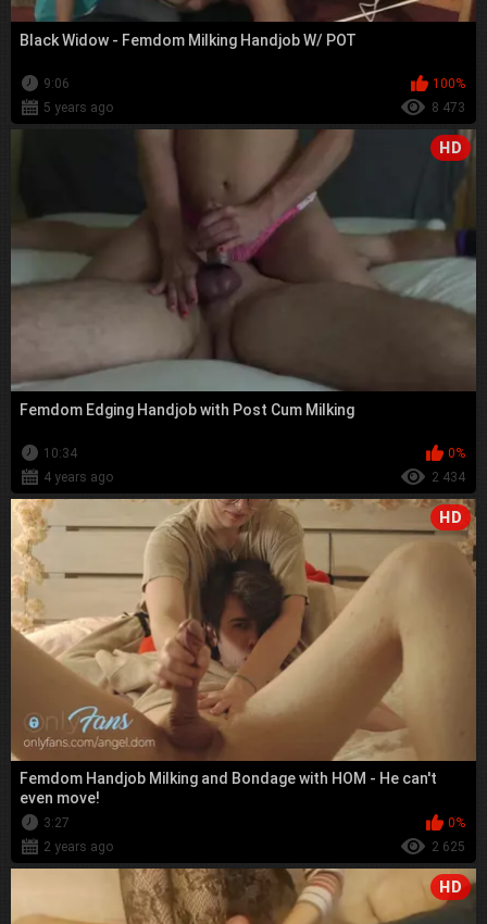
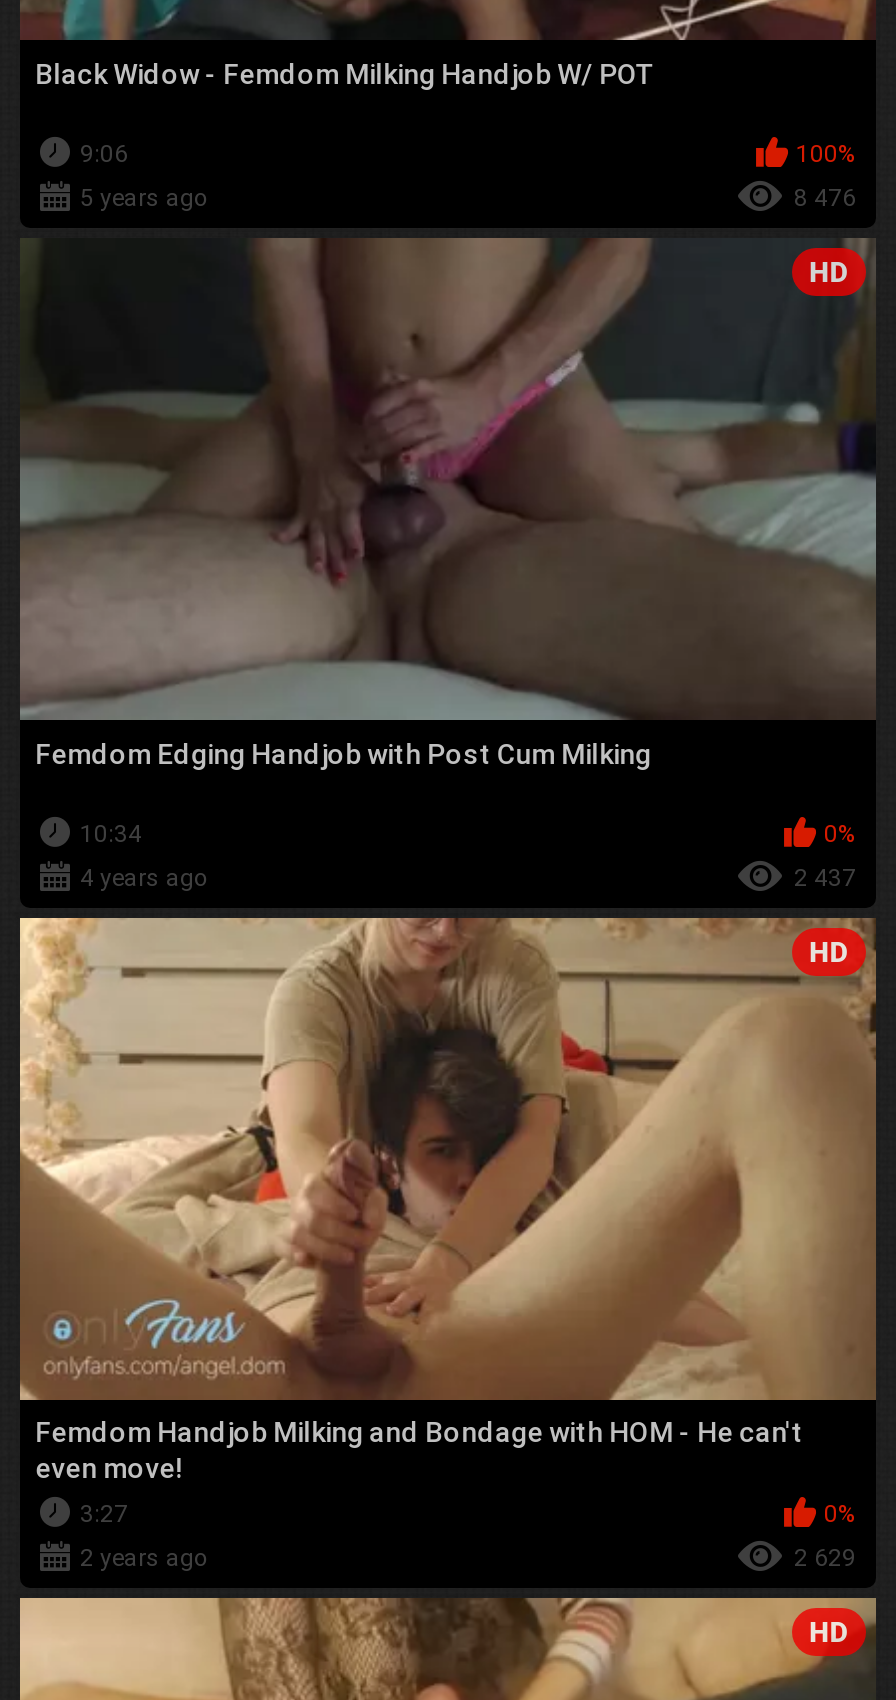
[432,100,465,115] 8 473 -> [794,184,856,212] 8 476
[432,470,465,485] 2 434 -> [794,864,856,892] 2 437
[432,839,465,854] 2 625 -> [794,1543,856,1571] 2 629

